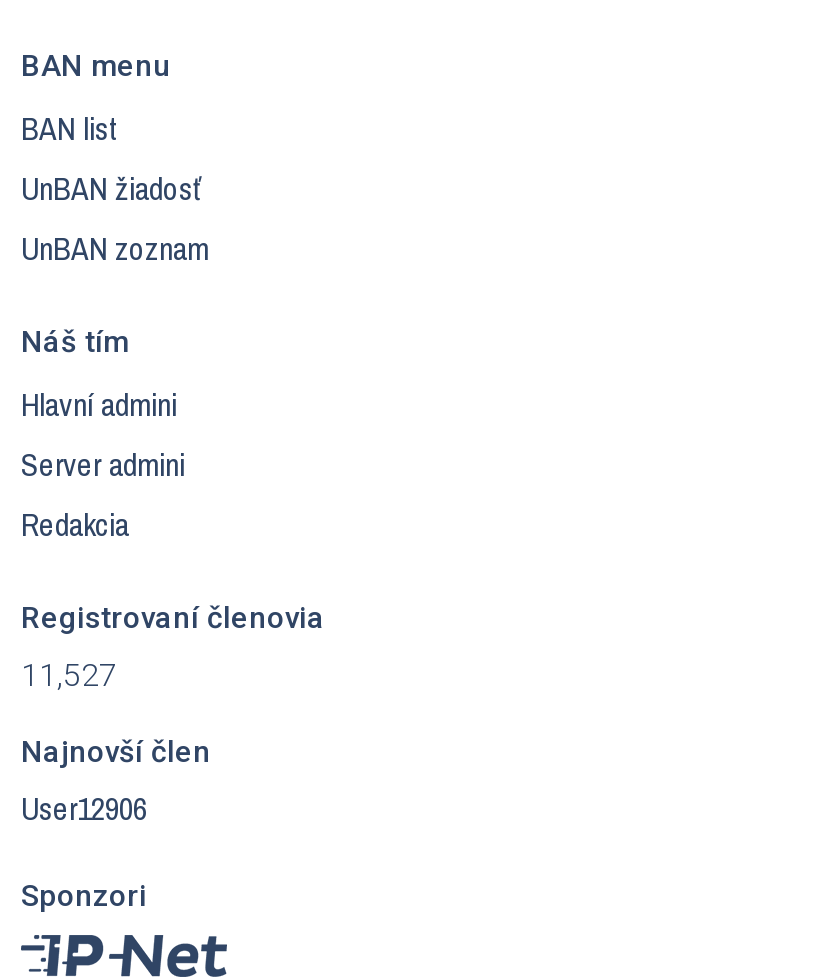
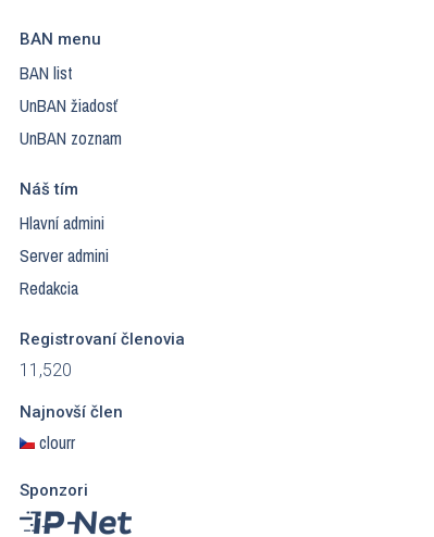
[21,656,117,694] 11,527 -> [20,360,72,381] 11,520
[21,786,147,830] User12906 -> [39,431,75,455] clourr

